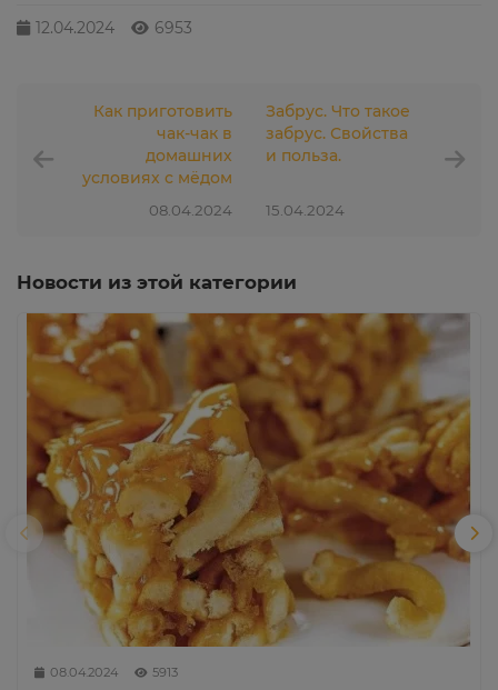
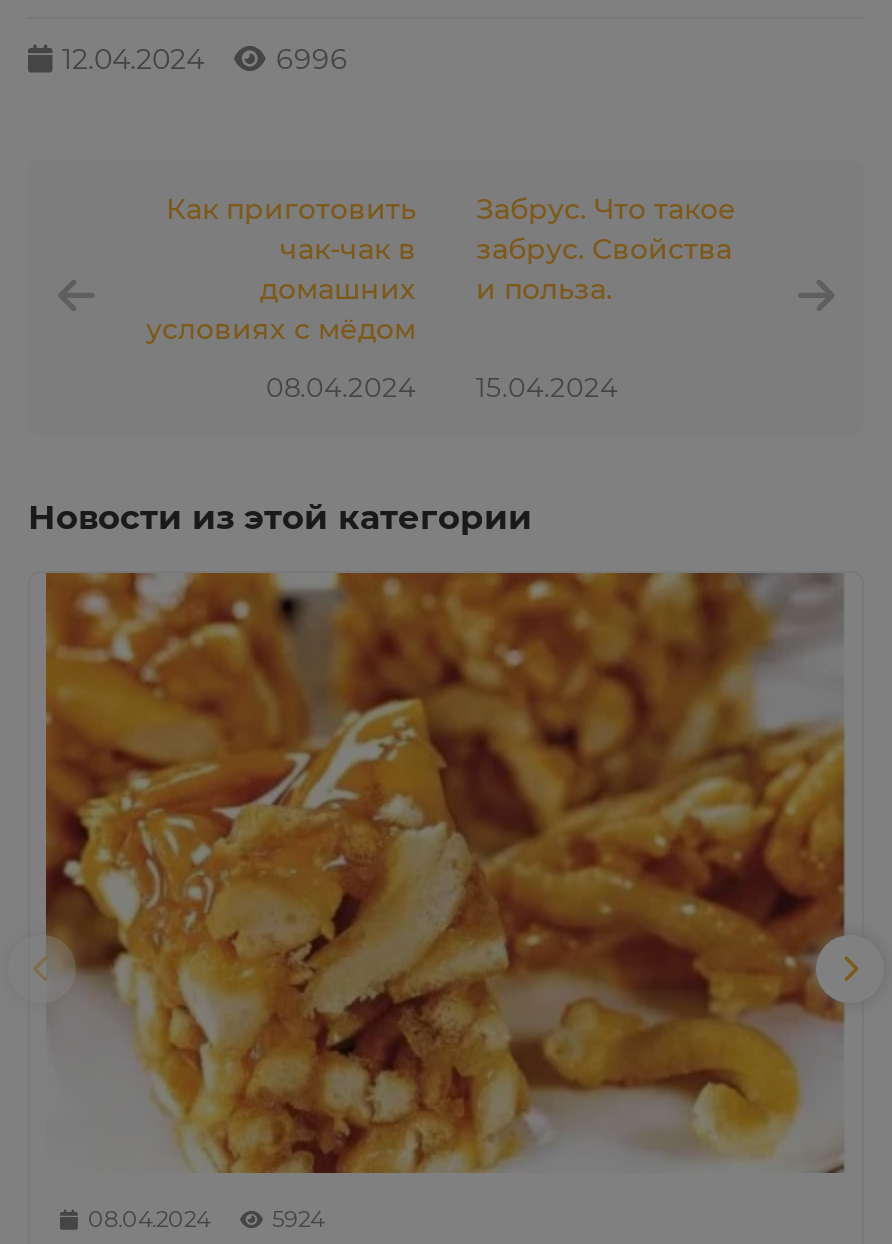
[36,17,192,37] 12.04.2024 6953 -> [62,40,348,76] 12.04.2024 6996
[152,664,178,679] 5913 -> [272,1204,324,1232] 5924

